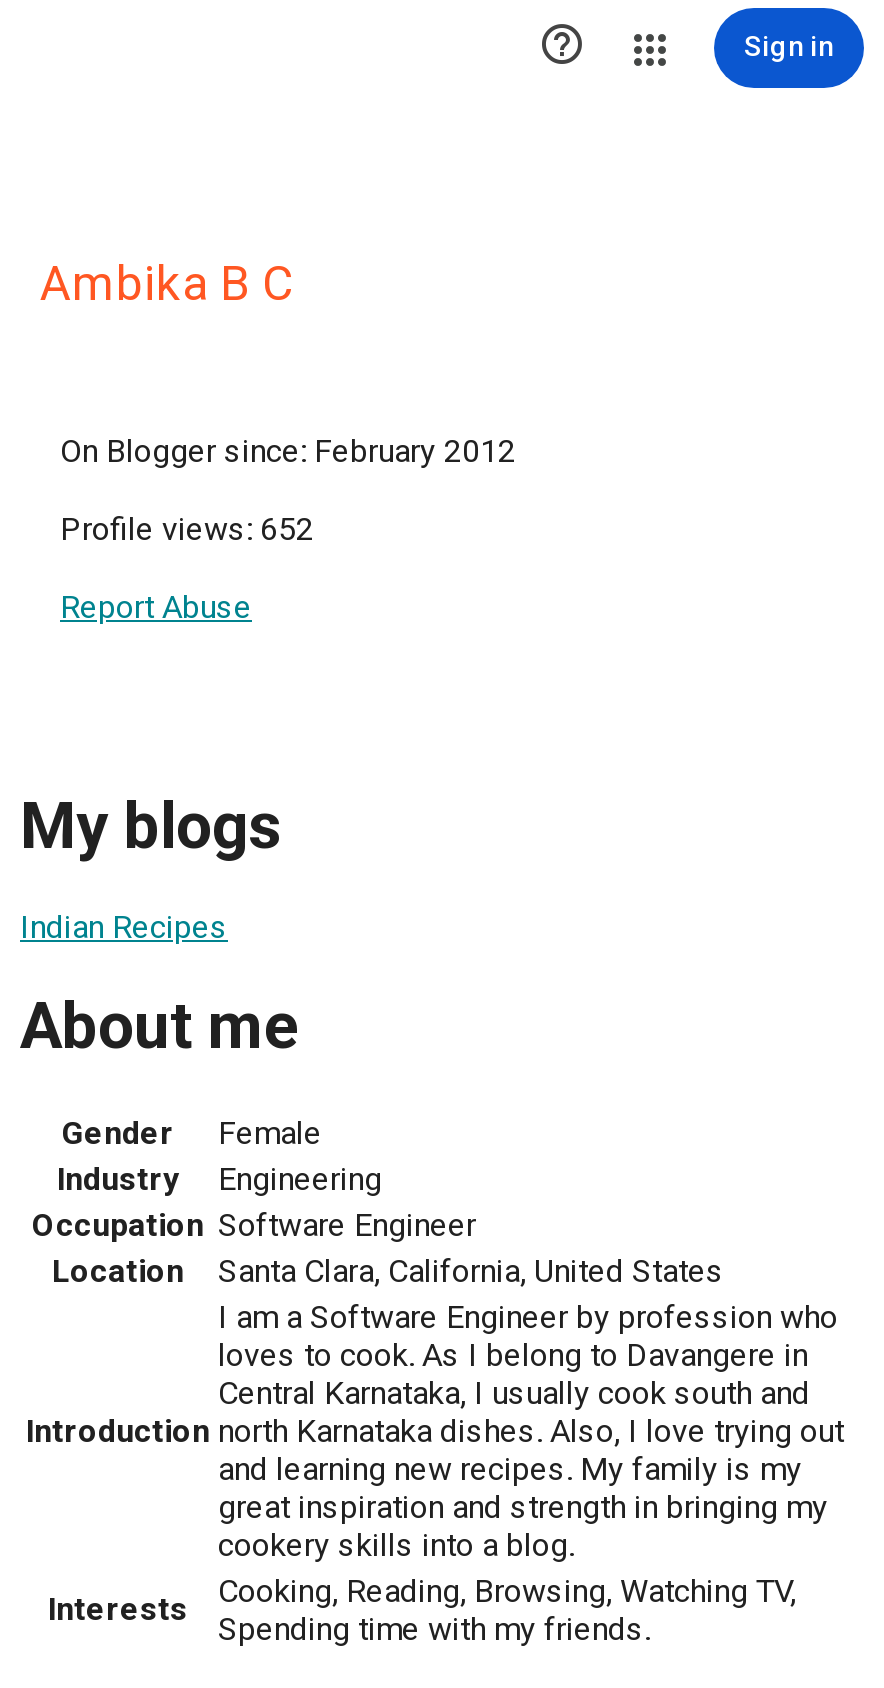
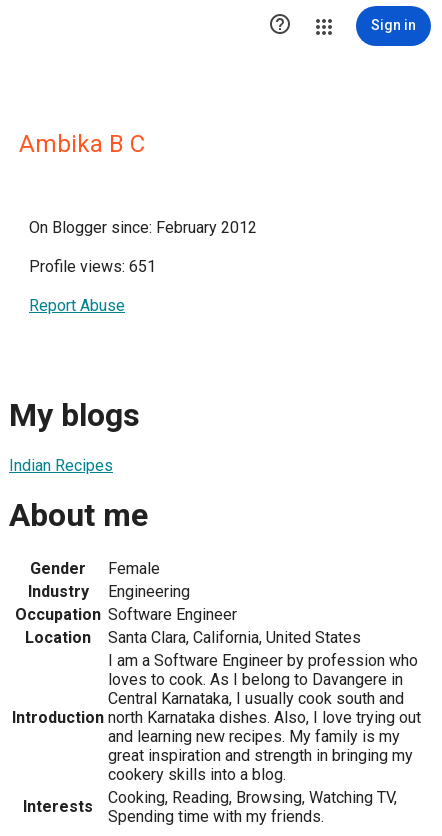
[60,510,314,548] Profile views: 652 -> [29,257,156,276] Profile views: 651

